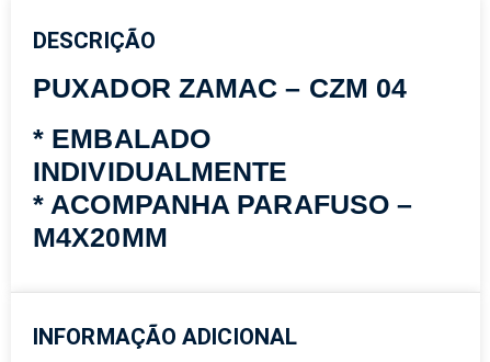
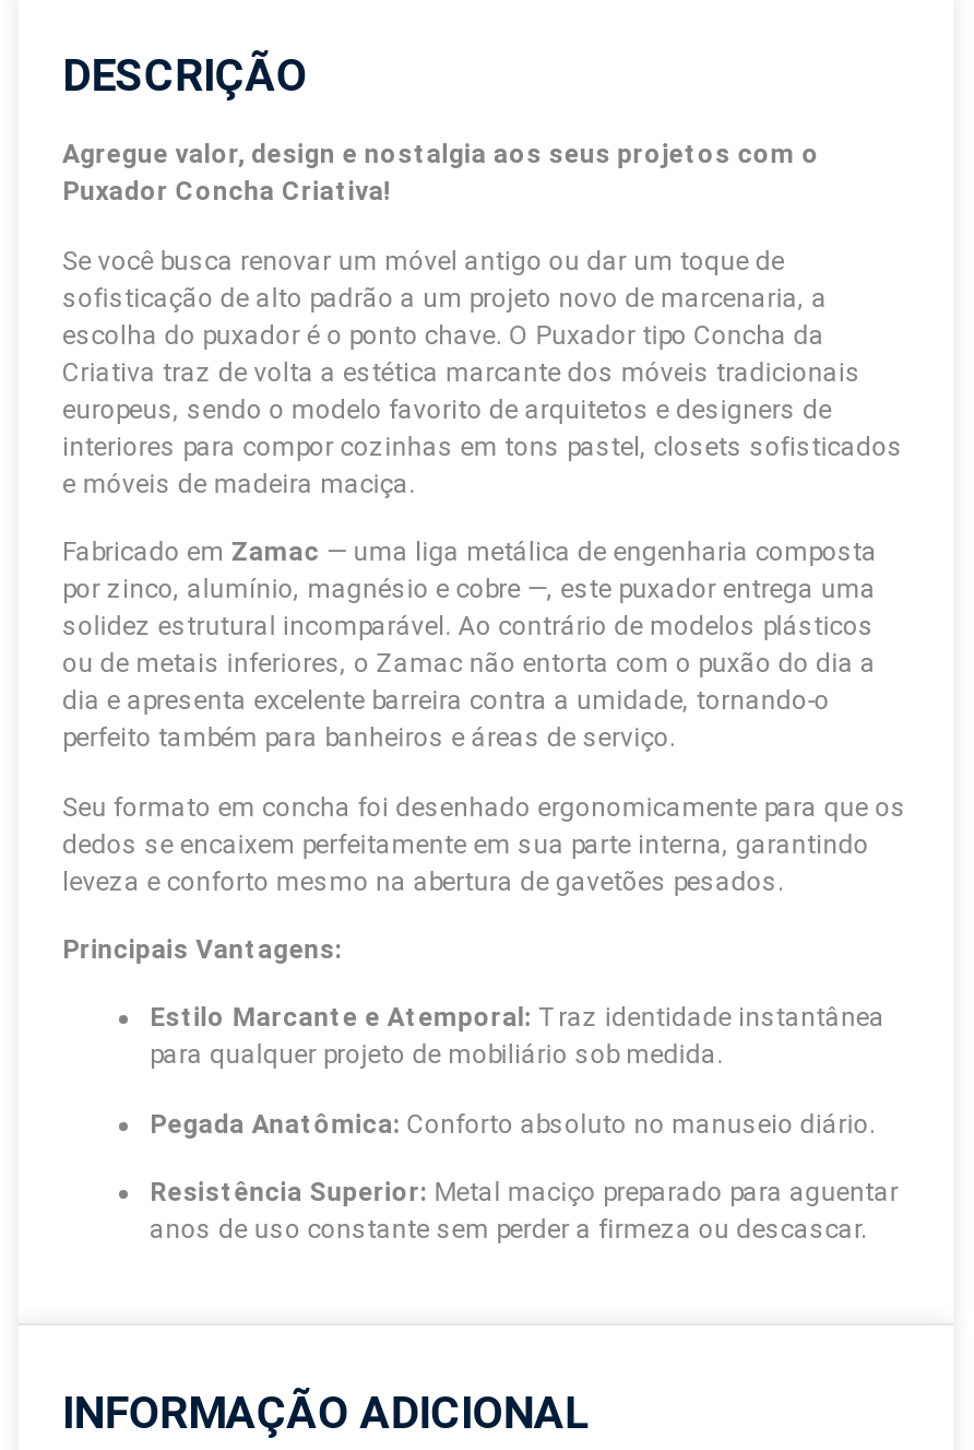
[33,72,412,252] PUXADOR ZAMAC – CZM 04 | * EMBALADO | INDIVIDUALMENTE | * ACOMPANHA PARAFUSO – | M4X20MM -> [62,139,906,1244] Agregue valor, design e nostalgia aos seus projetos com o | Puxador Concha Criativa! | Se você busca renovar um móvel antigo ou dar um toque de | sofisticação de alto padrão a um projeto novo de marcenaria, a | escolha do puxador é o ponto chave. O Puxador tipo Concha da | Criativa traz de volta a estética marcante dos móveis tradicionais | europeus, sendo o modelo favorito de arquitetos e designers de | interiores para compor cozinhas em tons pastel, closets sofisticados | e móveis de madeira maciça. | Fabricado em Zamac — uma liga metálica de engenharia composta | por zinco, alumínio, magnésio e cobre —, este puxador entrega uma | solidez estrutural incomparável. Ao contrário de modelos plásticos | ou de metais inferiores, o Zamac não entorta com o puxão do dia a | dia e apresenta excelente barreira contra a umidade, tornando-o | perfeito também para banheiros e áreas de serviço. | Seu formato em concha foi desenhado ergonomicamente para que os | dedos se encaixem perfeitamente em sua parte interna, garantindo | leveza e conforto mesmo na abertura de gavetões pesados. | Principais Vantagens: | Estilo Marcante e Atemporal: Traz identidade instantânea | para qualquer projeto de mobiliário sob medida. | Pegada Anatômica: Conforto absoluto no manuseio diário. | Resistência Superior: Metal maciço preparado para aguentar | anos de uso constante sem perder a firmeza ou descascar.

